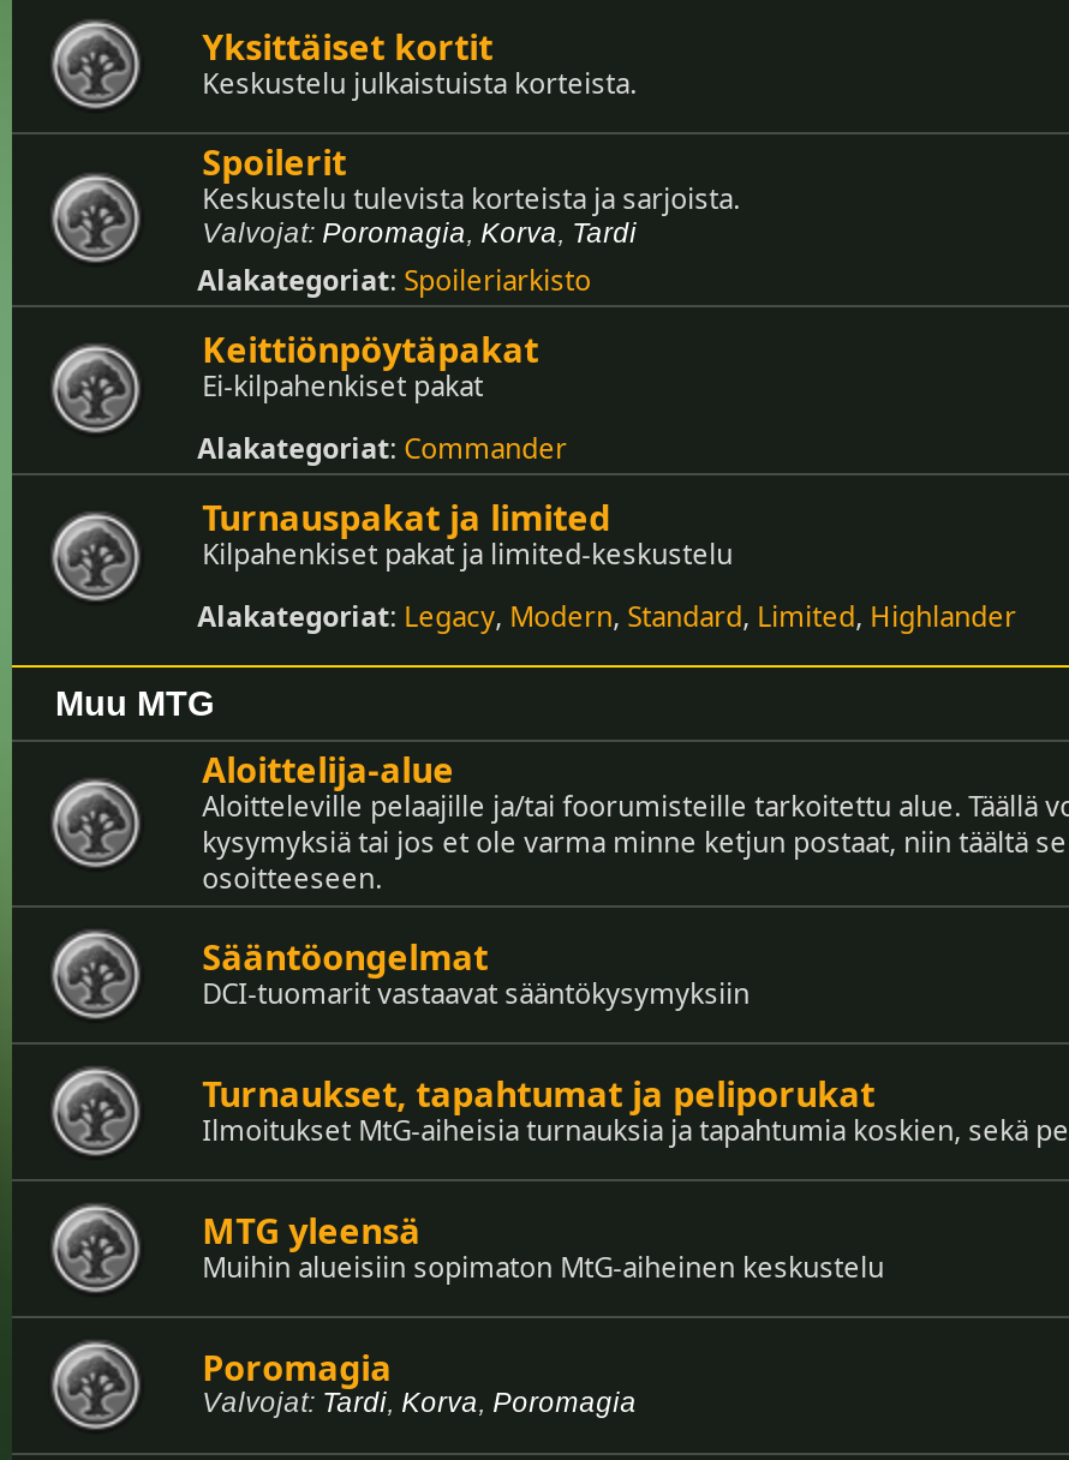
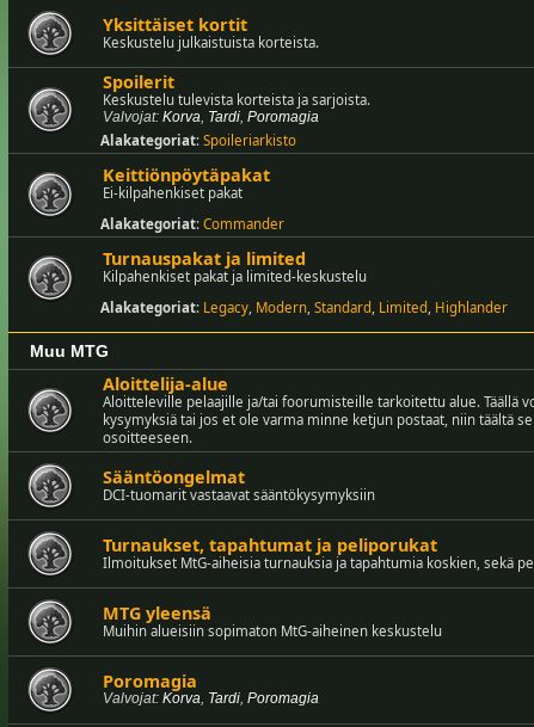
[202,219,637,248] Valvojat: Poromagia, Korva, Tardi -> [103,110,319,125] Valvojat: Korva, Tardi, Poromagia
[202,1389,637,1417] Valvojat: Tardi, Korva, Poromagia -> [103,692,319,706] Valvojat: Korva, Tardi, Poromagia

